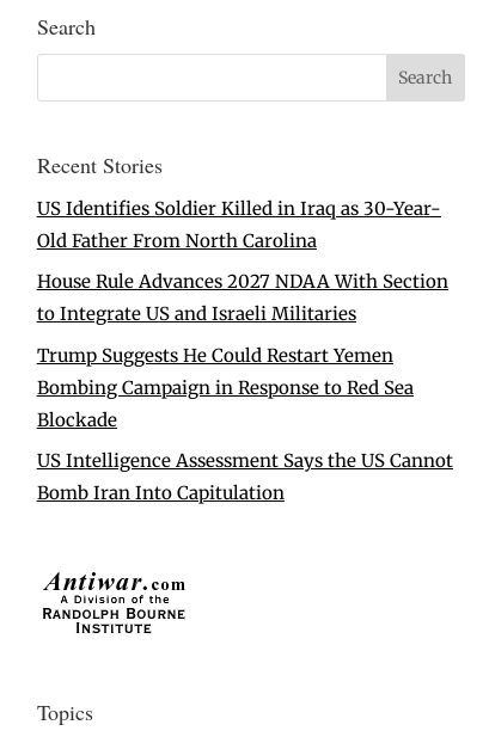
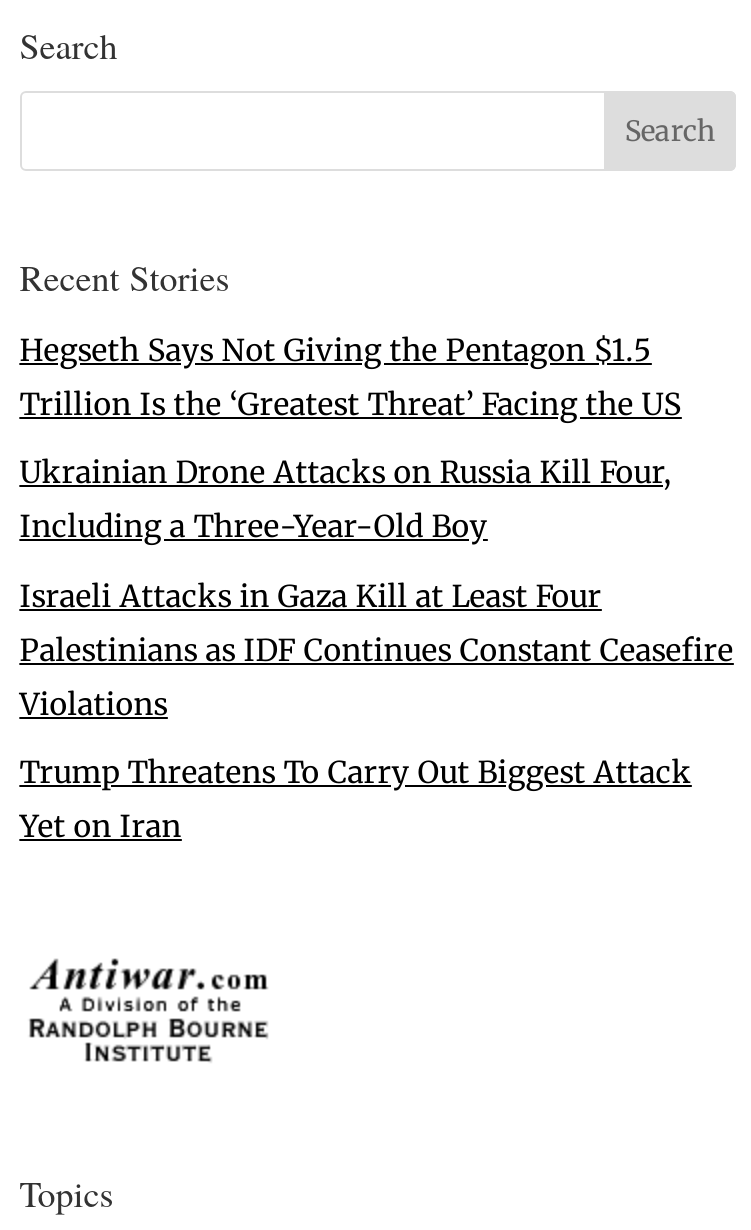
[37,197,441,252] US Identifies Soldier Killed in Iraq as 30-Year- | Old Father From North Carolina -> [20,331,682,423] Hegseth Says Not Giving the Pentagon $1.5 | Trillion Is the ‘Greatest Threat’ Facing the US
[37,270,448,325] House Rule Advances 2027 NDAA With Section | to Integrate US and Israeli Militaries -> [20,454,672,546] Ukrainian Drone Attacks on Russia Kill Four, | Including a Three-Year-Old Boy
[37,344,413,431] Trump Suggests He Could Restart Yemen | Bombing Campaign in Response to Red Sea | Blockade -> [20,577,734,723] Israeli Attacks in Gaza Kill at Least Four | Palestinians as IDF Continues Constant Ceasefire | Violations
[37,449,453,504] US Intelligence Assessment Says the US Cannot | Bomb Iran Into Capitulation -> [20,754,692,846] Trump Threatens To Carry Out Biggest Attack | Yet on Iran

